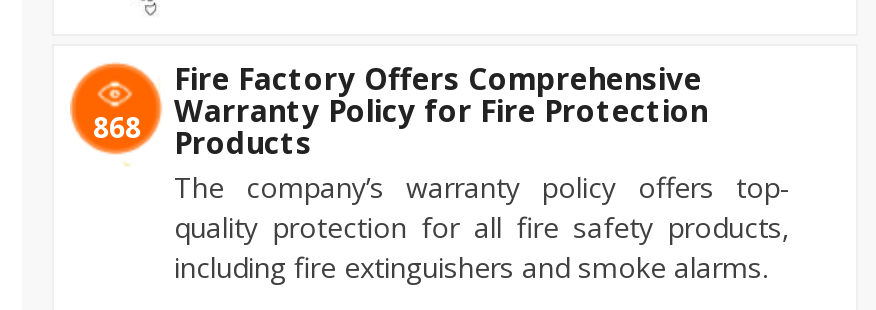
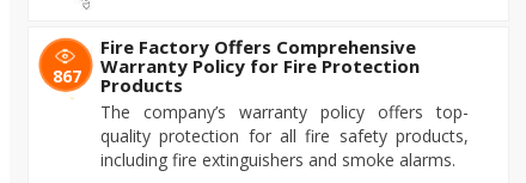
[93,90,708,162] 868 Warranty Policy for Fire Protection Products -> [52,54,420,97] 867 Warranty Policy for Fire Protection Products

